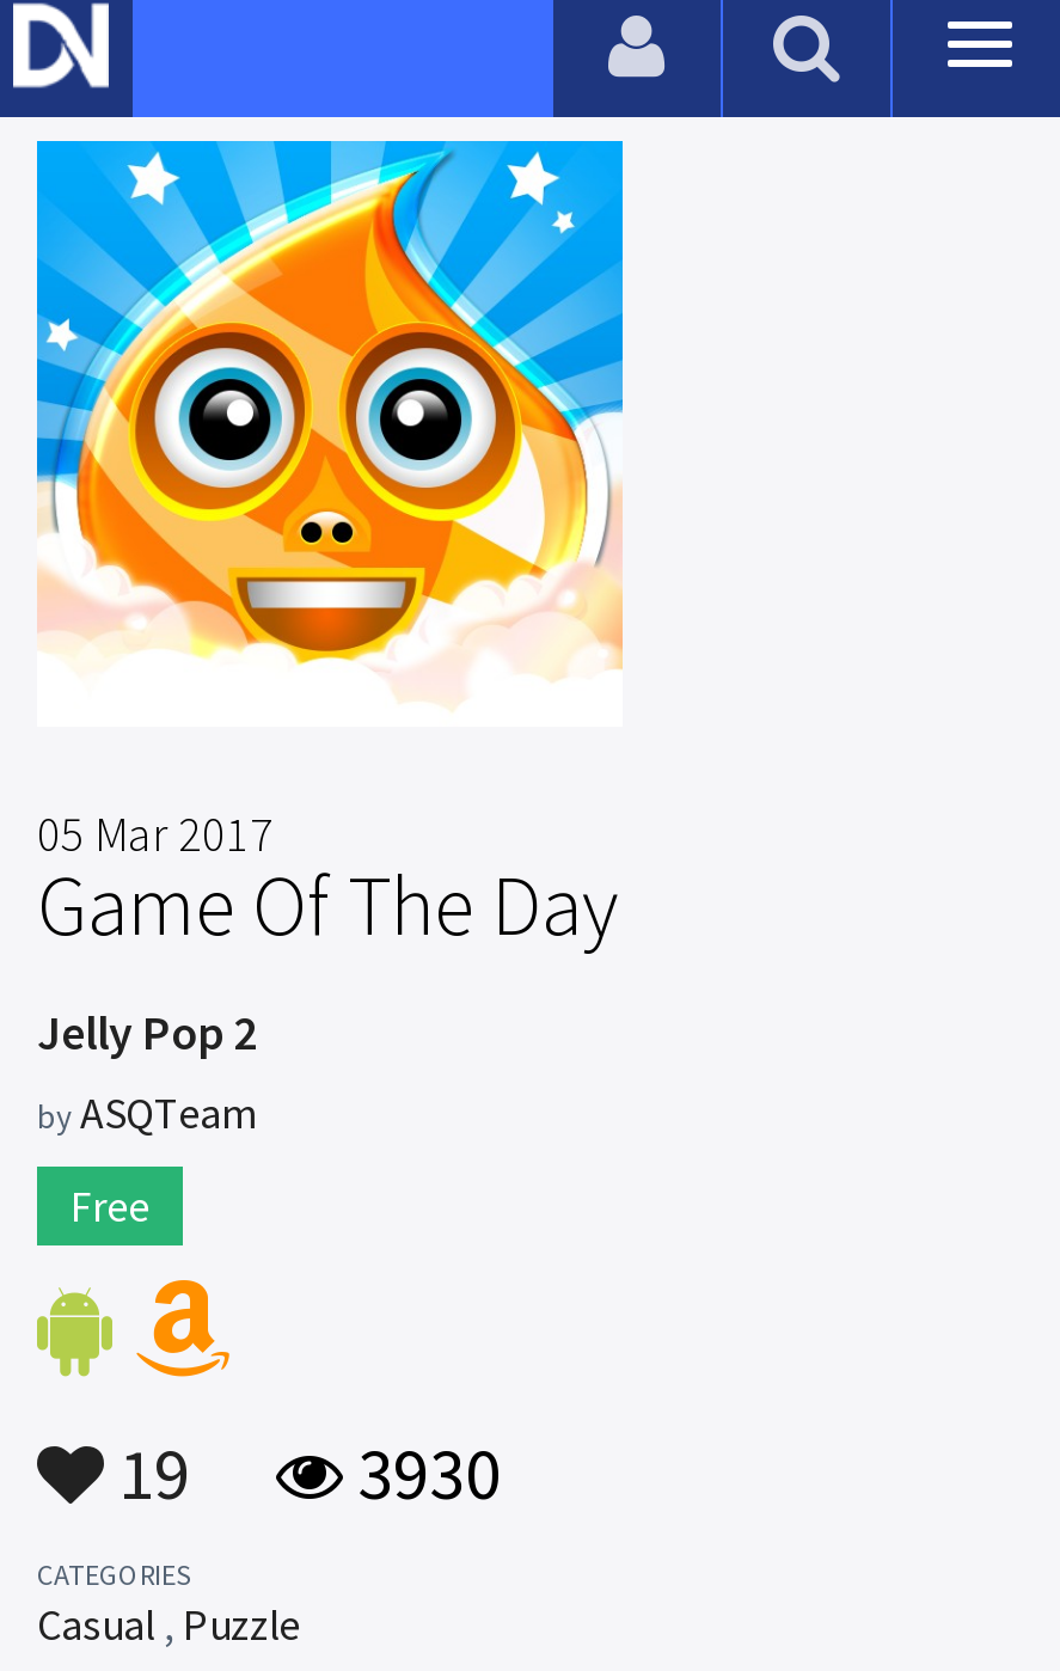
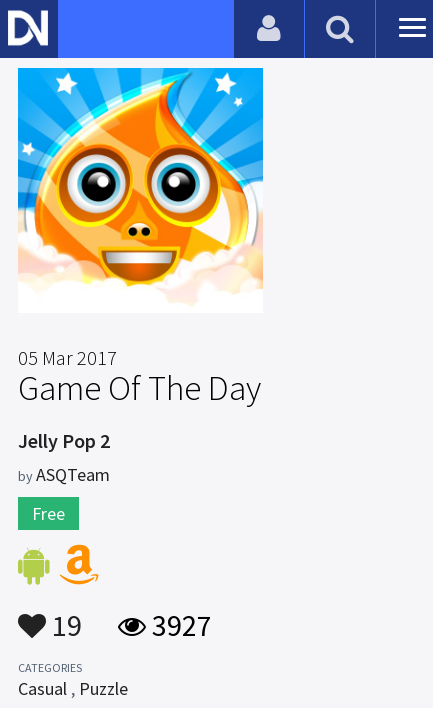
[104,1427,501,1518] 19 3930 -> [46,606,212,644] 19 3927

